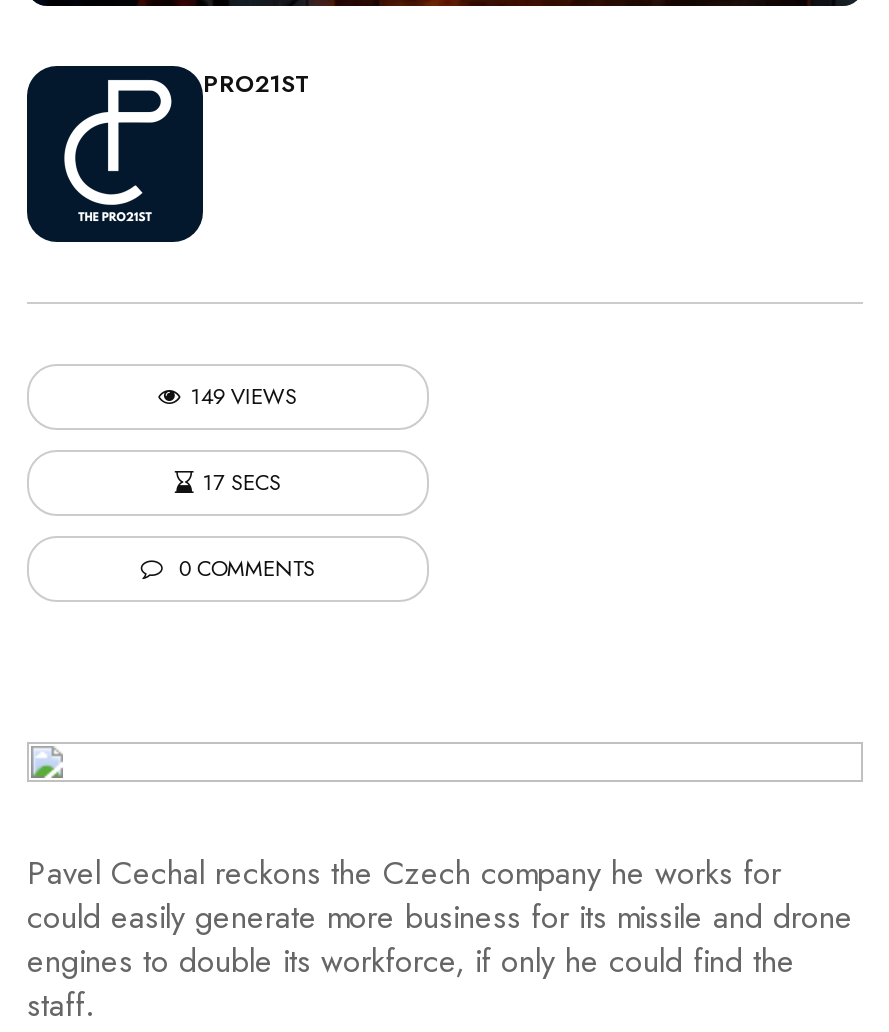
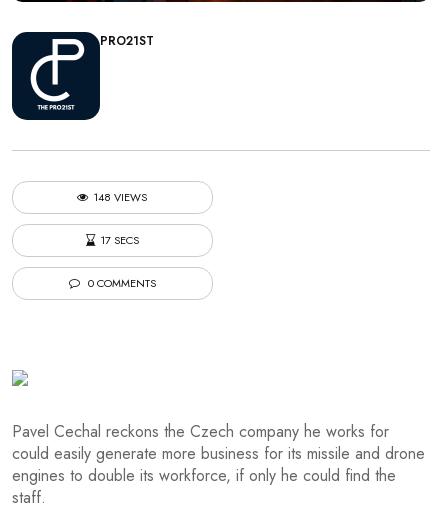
[191,379,297,411] 149 VIEWS -> [93,189,147,205] 148 VIEWS

